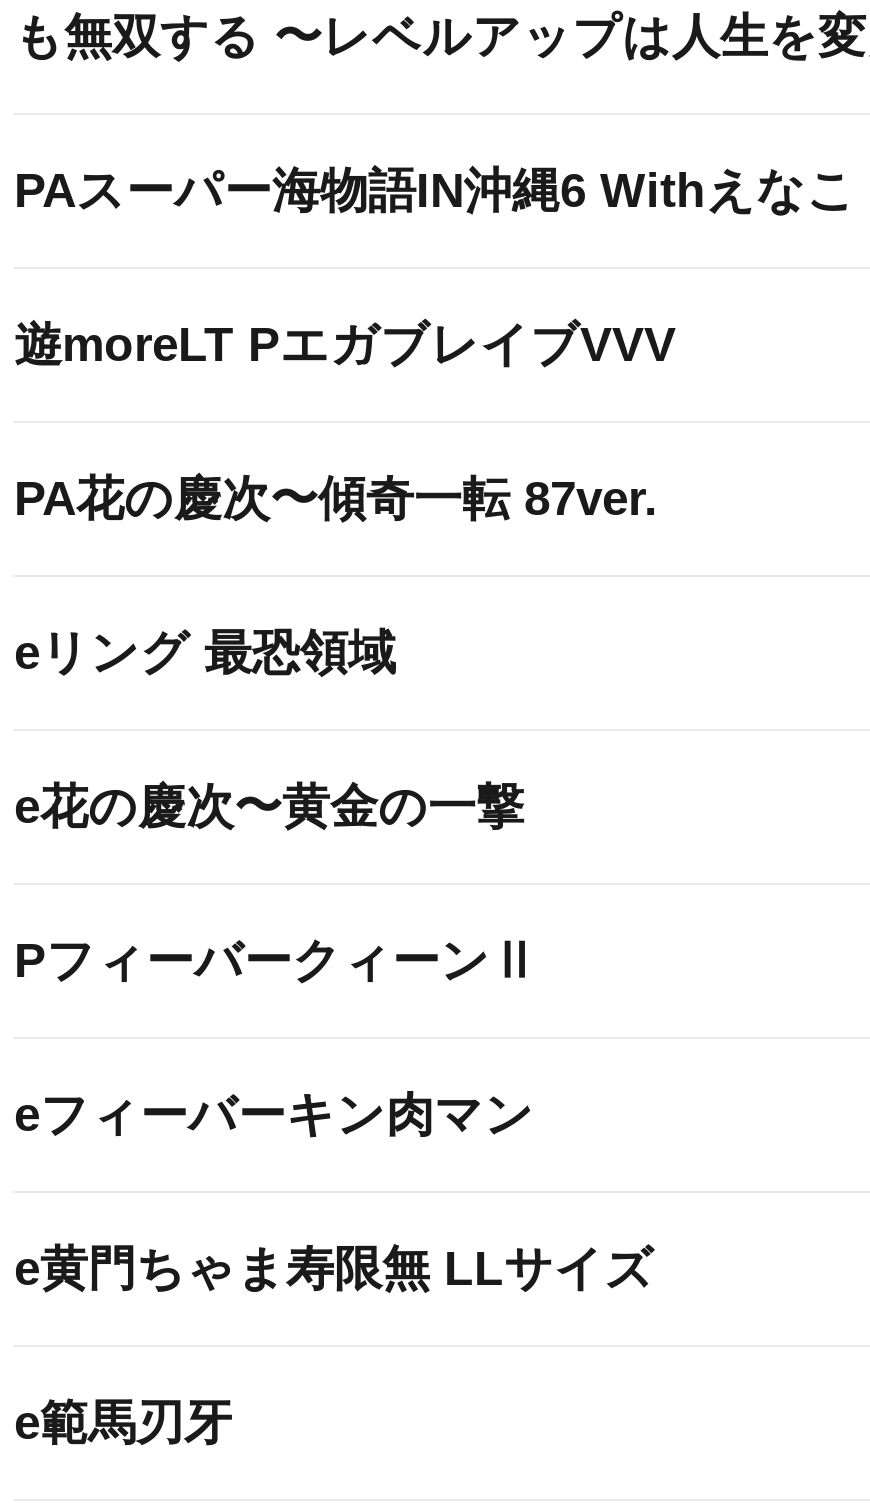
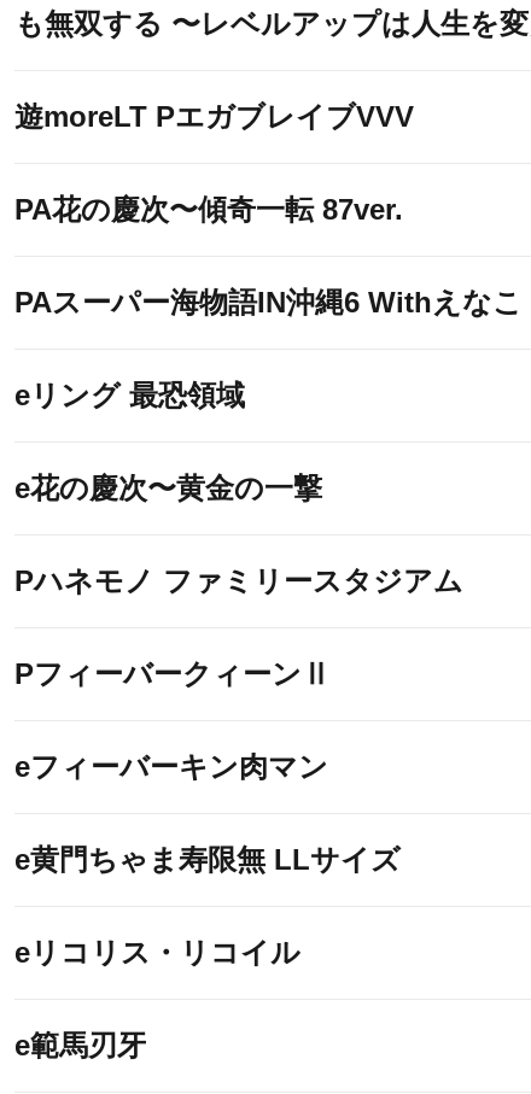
moved [14,163,856,217] -> [14,286,523,318]: PAスーパー海物語IN沖縄6 Withえなこ
moved [14,317,676,525] -> [14,100,414,226]: 遊moreLT PエガブレイブVVV | PA花の慶次〜傾奇一転 87ver.
none -> [14,564,463,597] Pハネモノ ファミリースタジアム
none -> [14,936,300,969] eリコリス・リコイル

